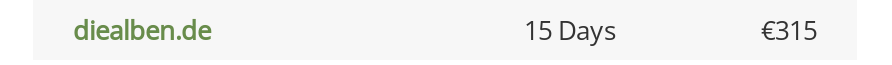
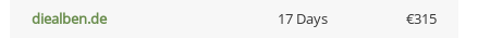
[524,12,616,48] 15 Days -> [277,9,327,28] 17 Days

